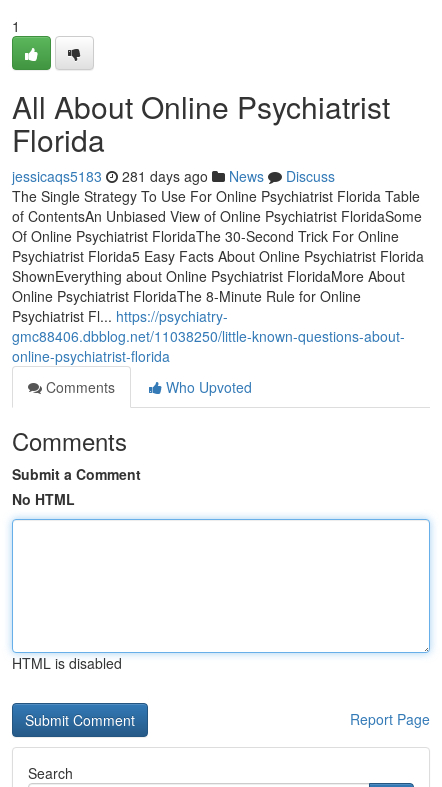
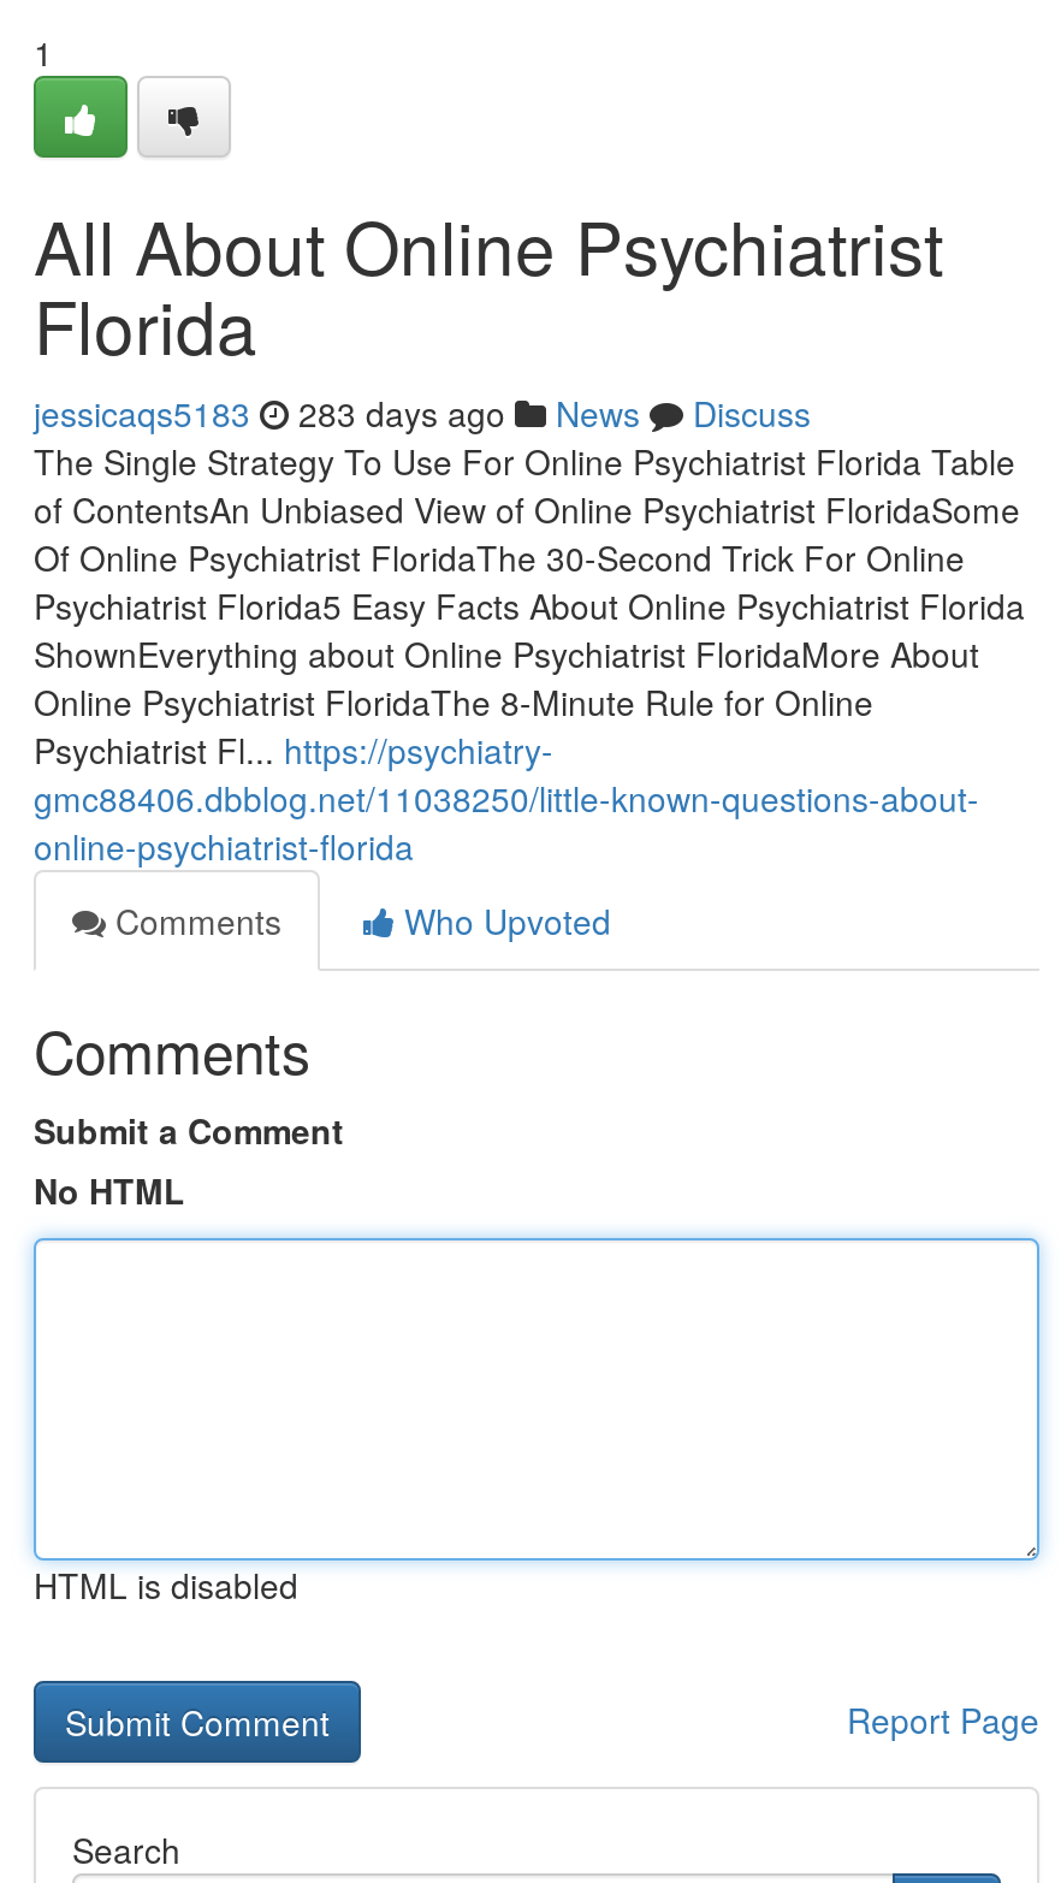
[12,166,335,186] jessicaqs5183 281 days ago News Discuss -> [34,389,811,437] jessicaqs5183 283 days ago News Discuss

